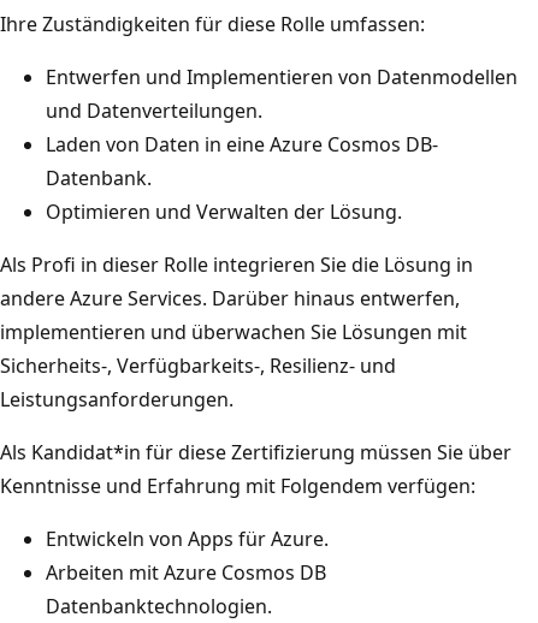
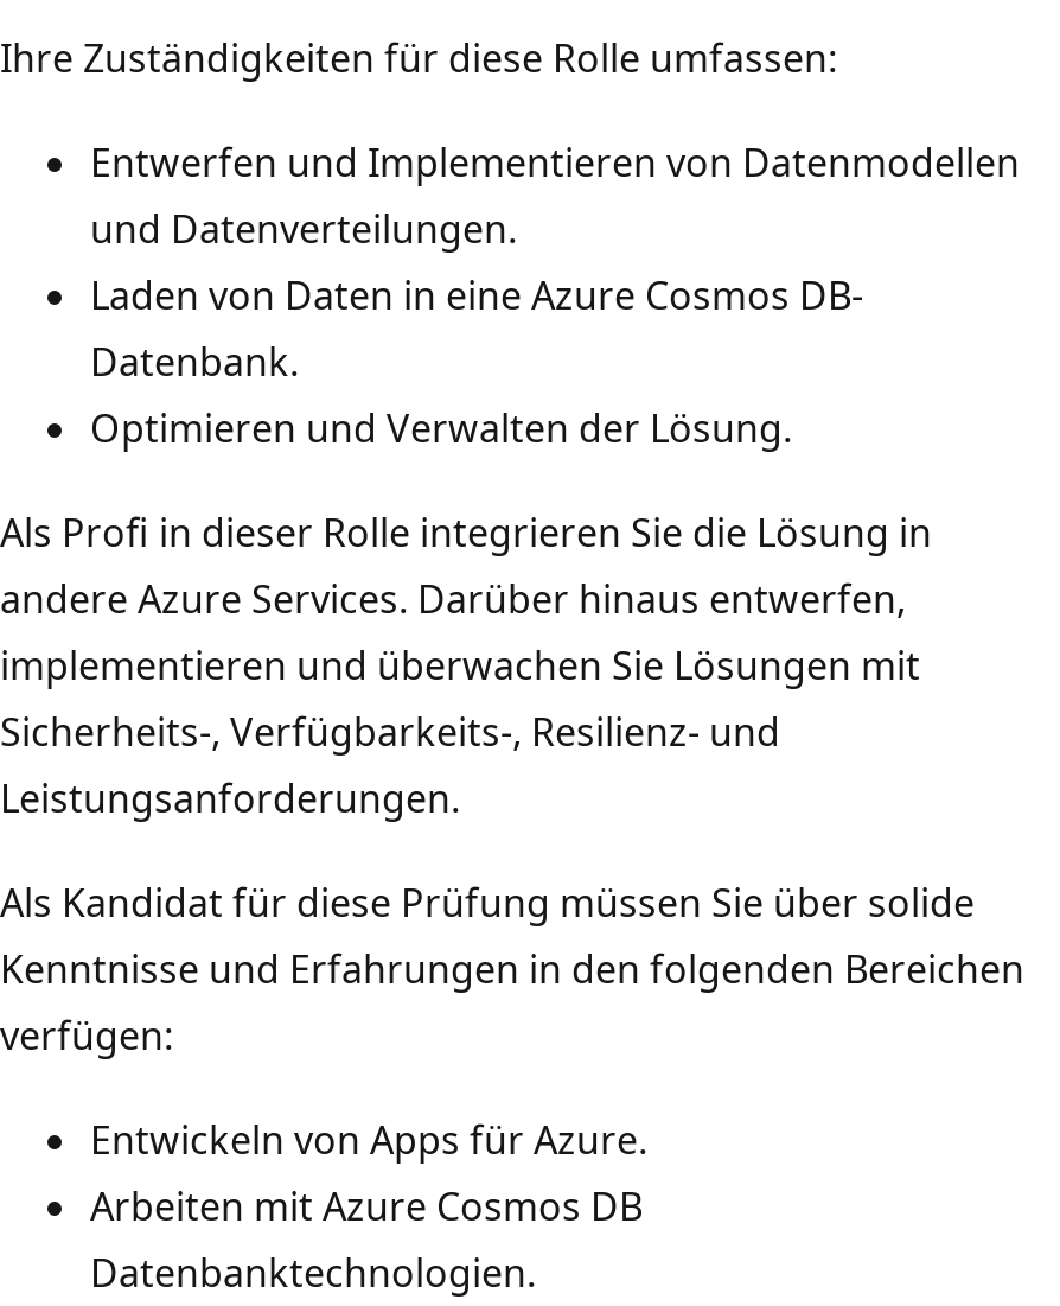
[0,438,512,499] Als Kandidat*in für diese Zertifizierung müssen Sie über | Kenntnisse und Erfahrung mit Folgendem verfügen: -> [0,875,1024,1060] Als Kandidat für diese Prüfung müssen Sie über solide | Kenntnisse und Erfahrungen in den folgenden Bereichen | verfügen:

